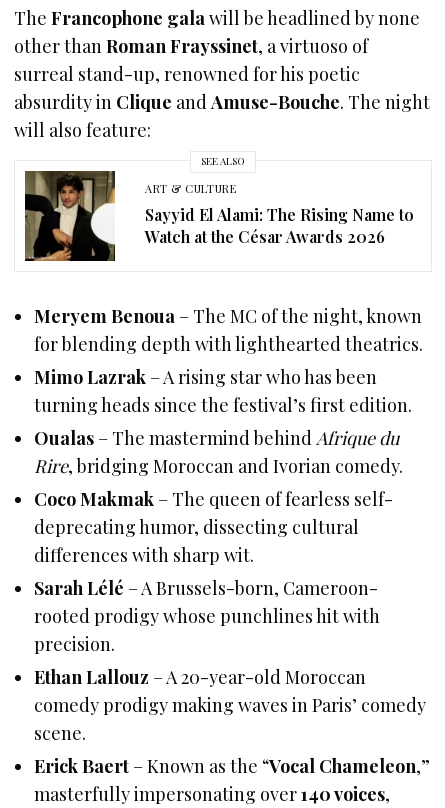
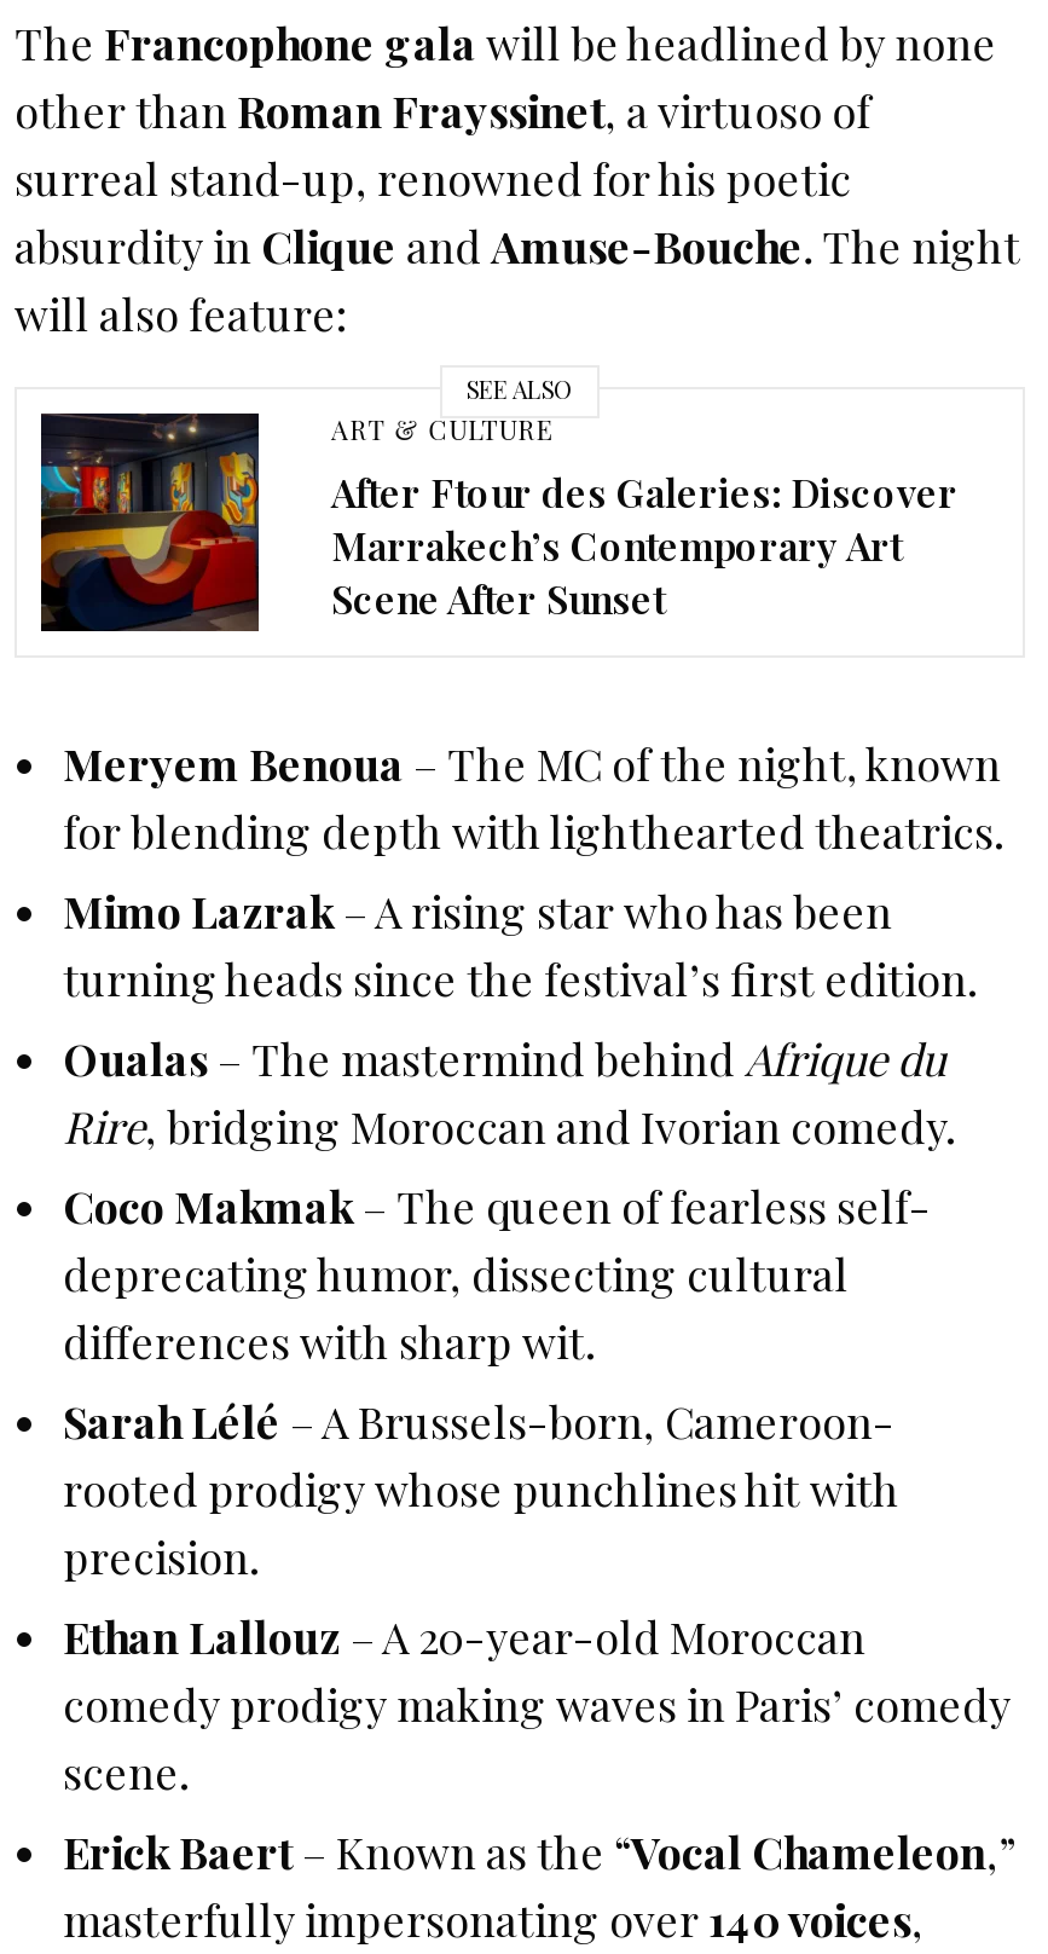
[25,170,414,262] [image] | Sayyid El Alami: The Rising Name to | Watch at the César Awards 2026 -> [39,414,957,634] [image] | After Ftour des Galeries: Discover | Marrakech’s Contemporary Art | Scene After Sunset

